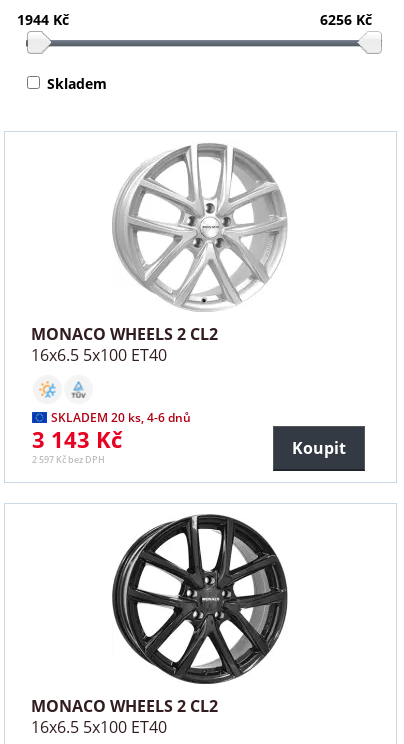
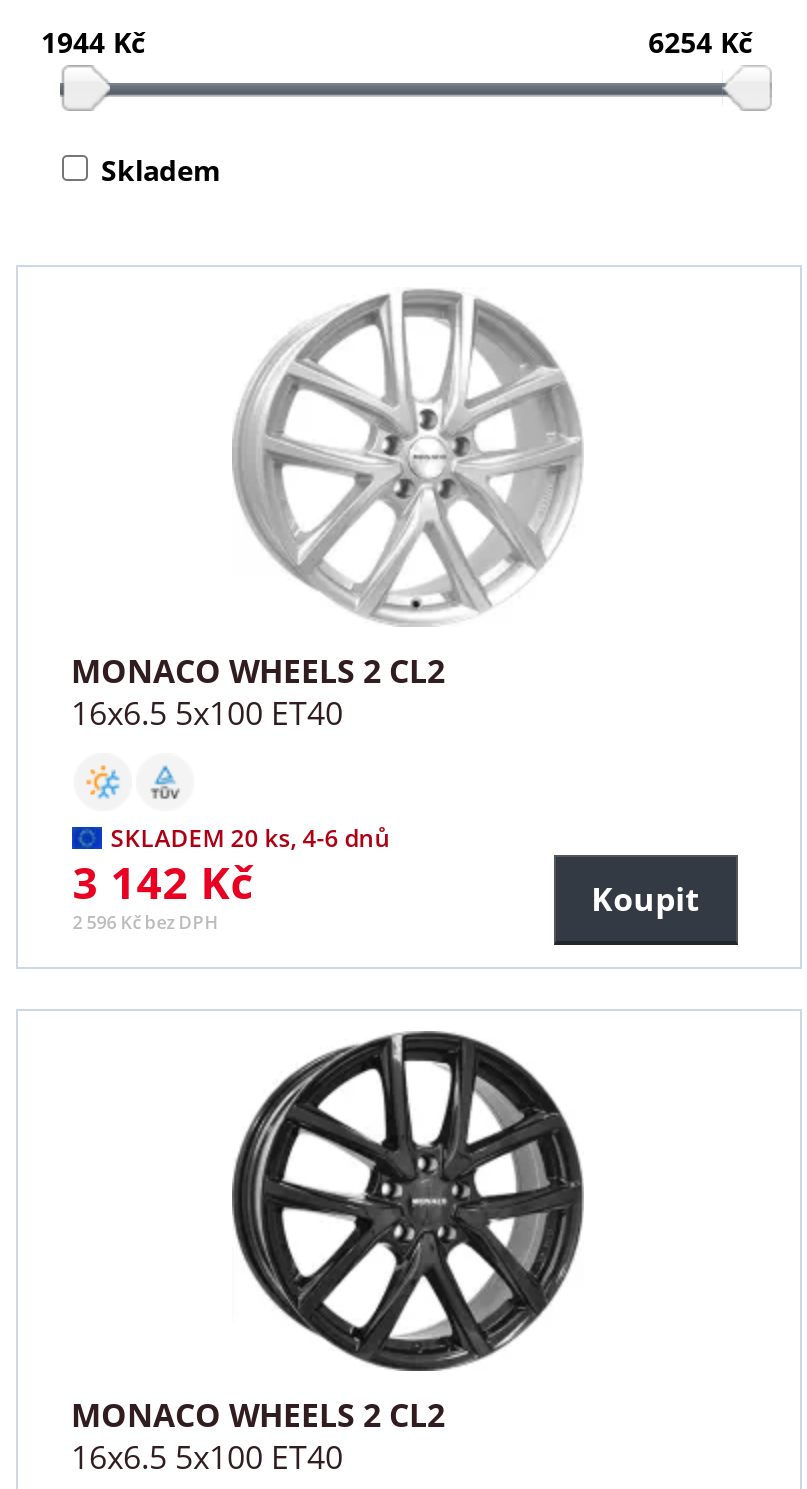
[320,10,372,29] 6256 Kč -> [648,23,752,61] 6254 Kč
[32,424,122,454] 3 143 Kč -> [72,851,252,911] 3 142 Kč
[32,453,105,466] 2 597 Kč bez DPH -> [72,909,218,935] 2 596 Kč bez DPH

